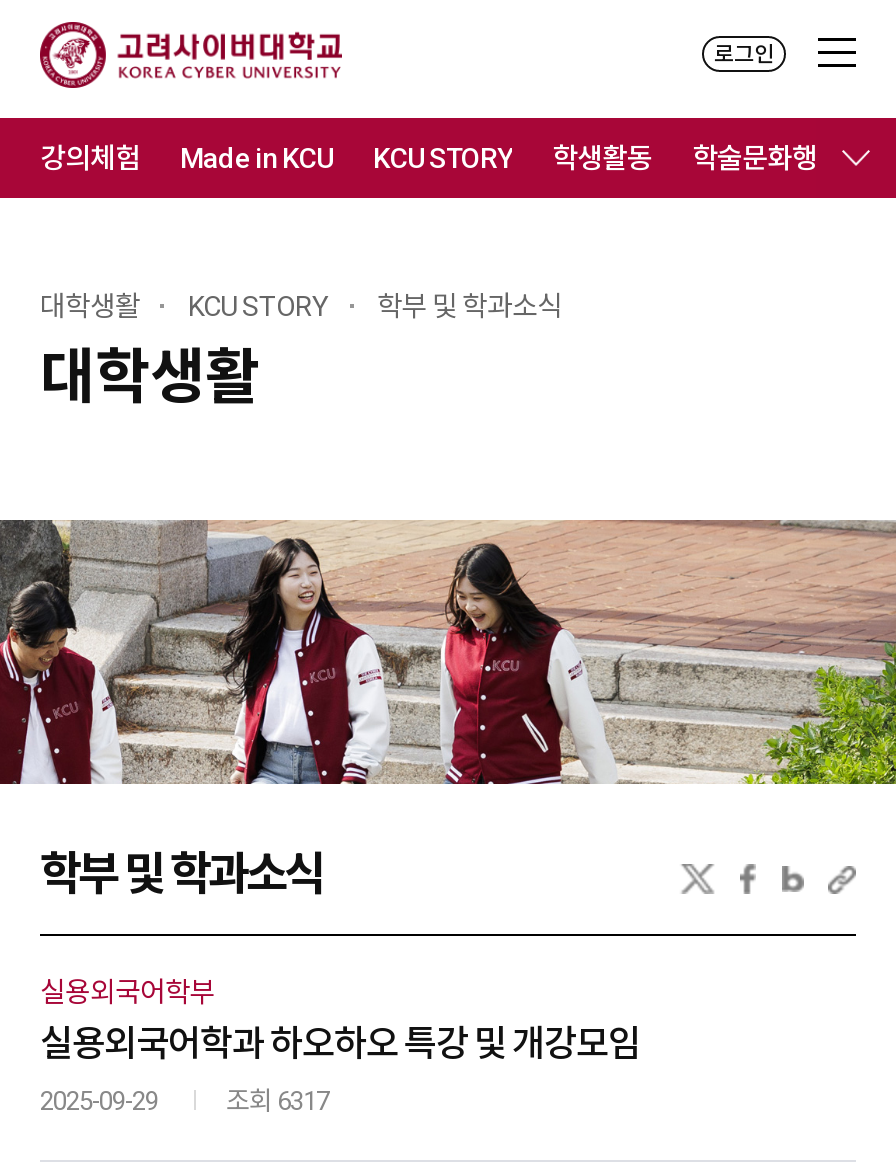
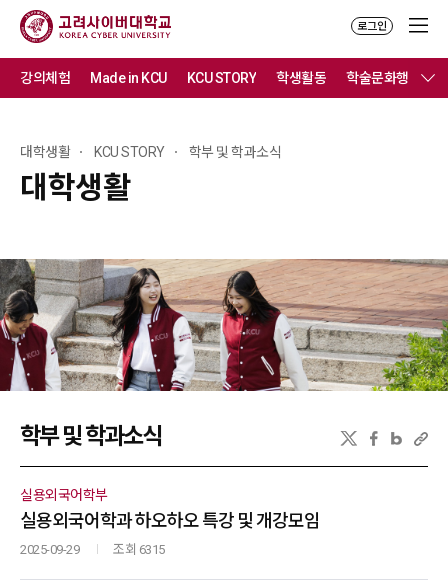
[226,1087,329,1117] 조회 6317 -> [113,542,164,557] 조회 6315

